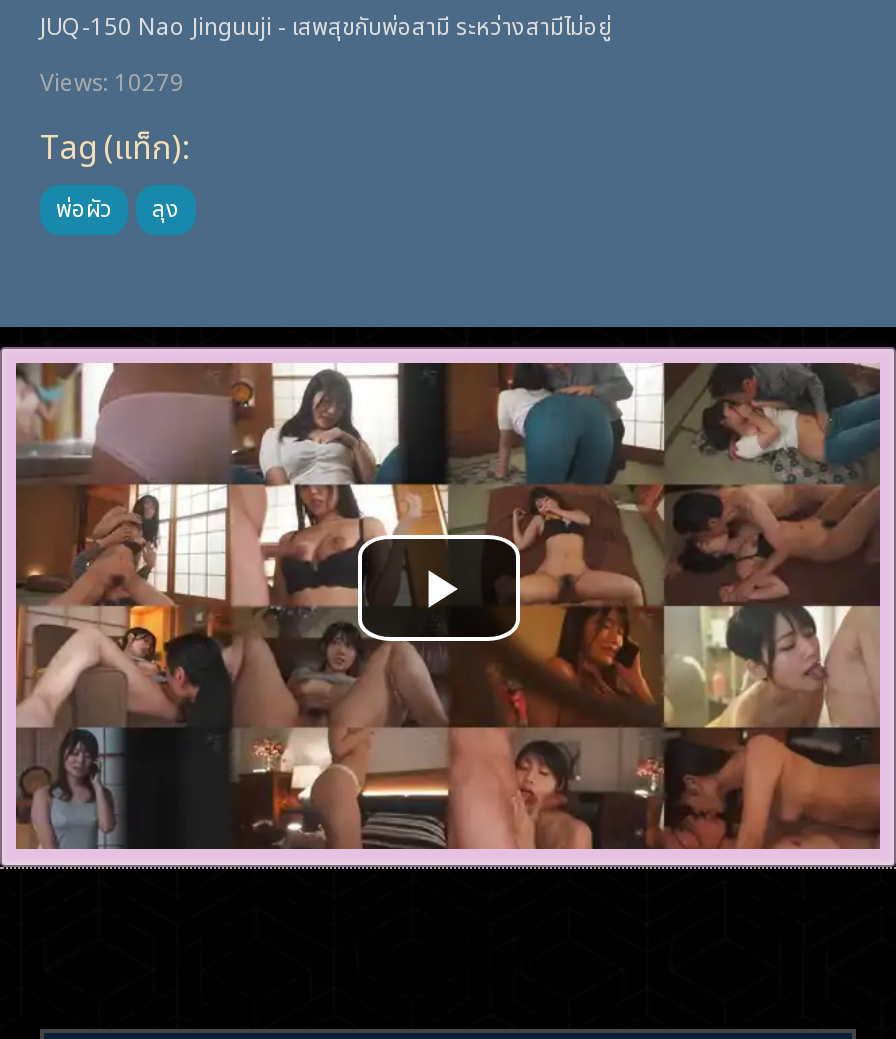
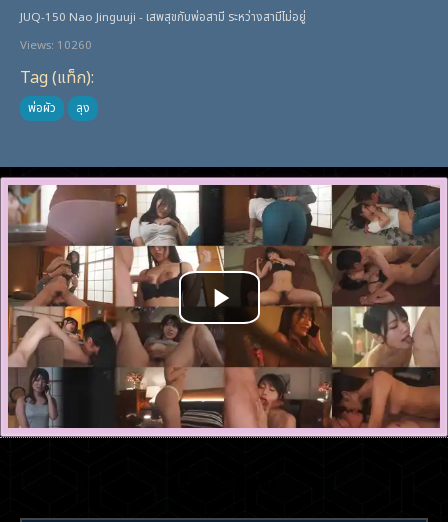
[40,68,184,92] Views: 10279 -> [20,37,92,49] Views: 10260

